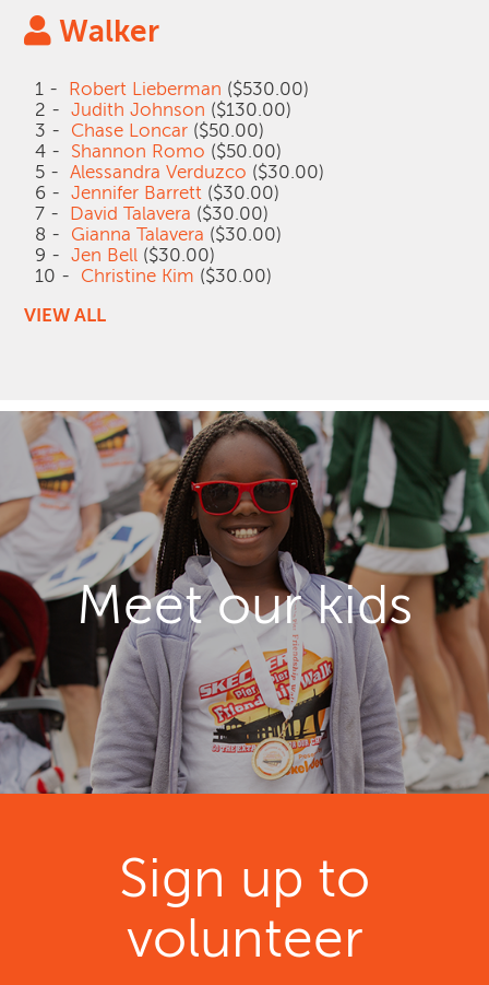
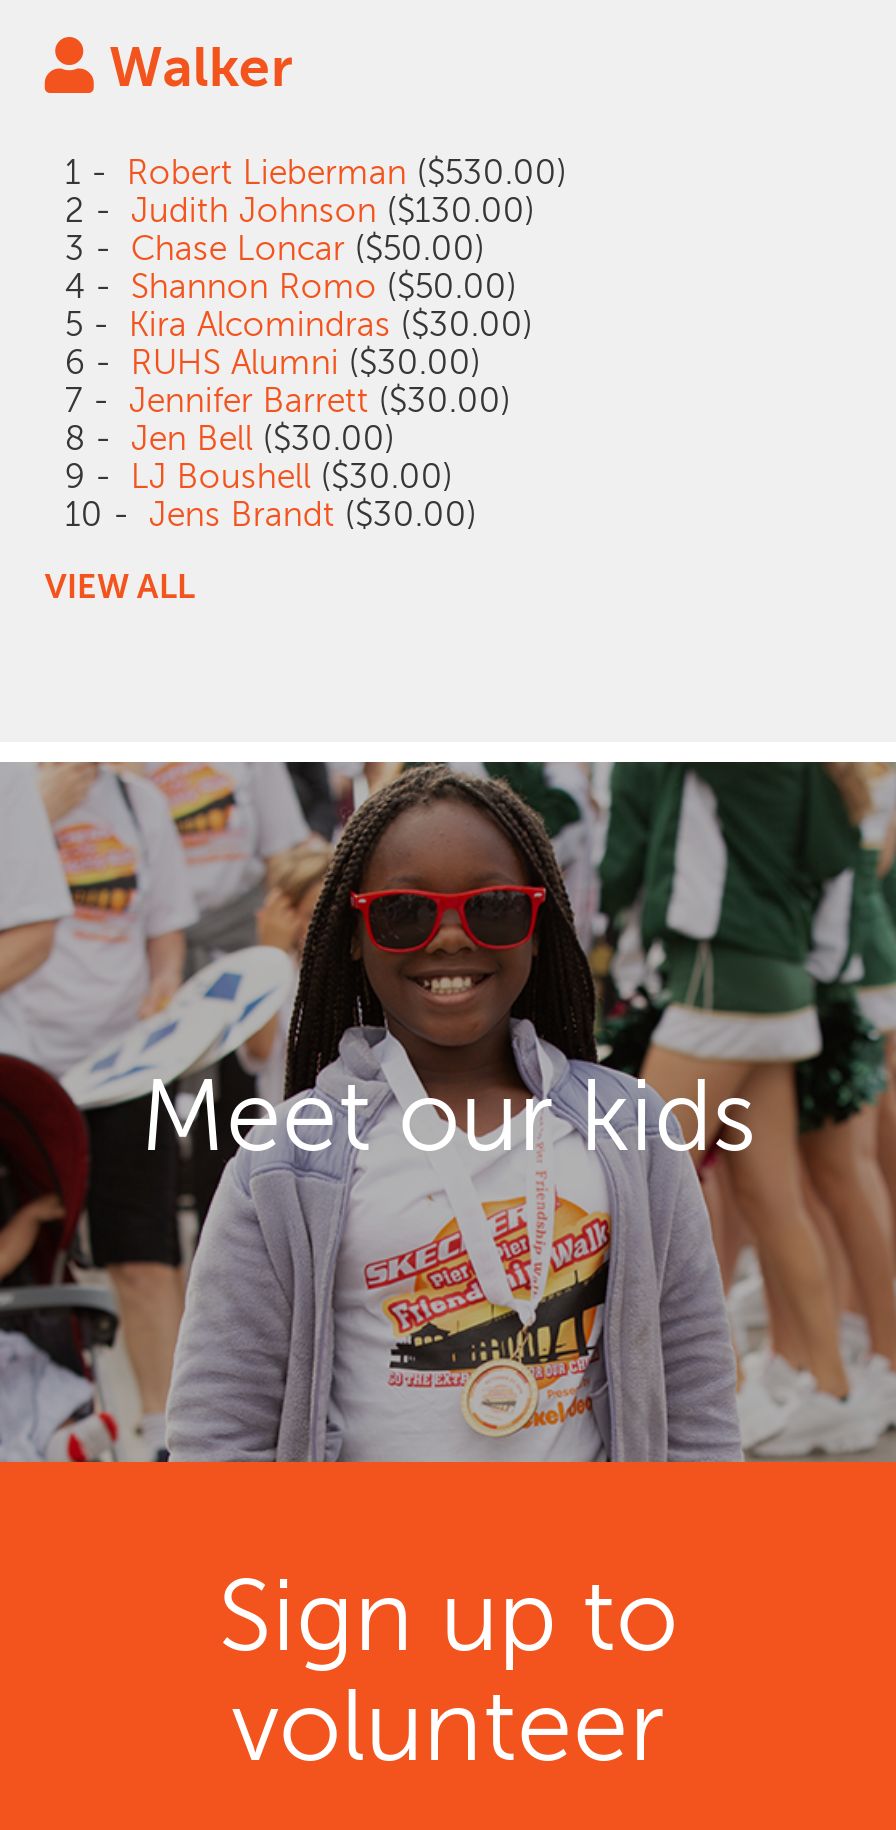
[24,162,325,286] 5 - Alessandra Verduzco ($30.00) | 6 - Jennifer Barrett ($30.00) | 7 - David Talavera ($30.00) | 8 - Gianna Talavera ($30.00) | 9 - Jen Bell ($30.00) | 10 - Christine Kim ($30.00) -> [45,306,533,534] 5 - Kira Alcomindras ($30.00) | 6 - RUHS Alumni ($30.00) | 7 - Jennifer Barrett ($30.00) | 8 - Jen Bell ($30.00) | 9 - LJ Boushell ($30.00) | 10 - Jens Brandt ($30.00)

